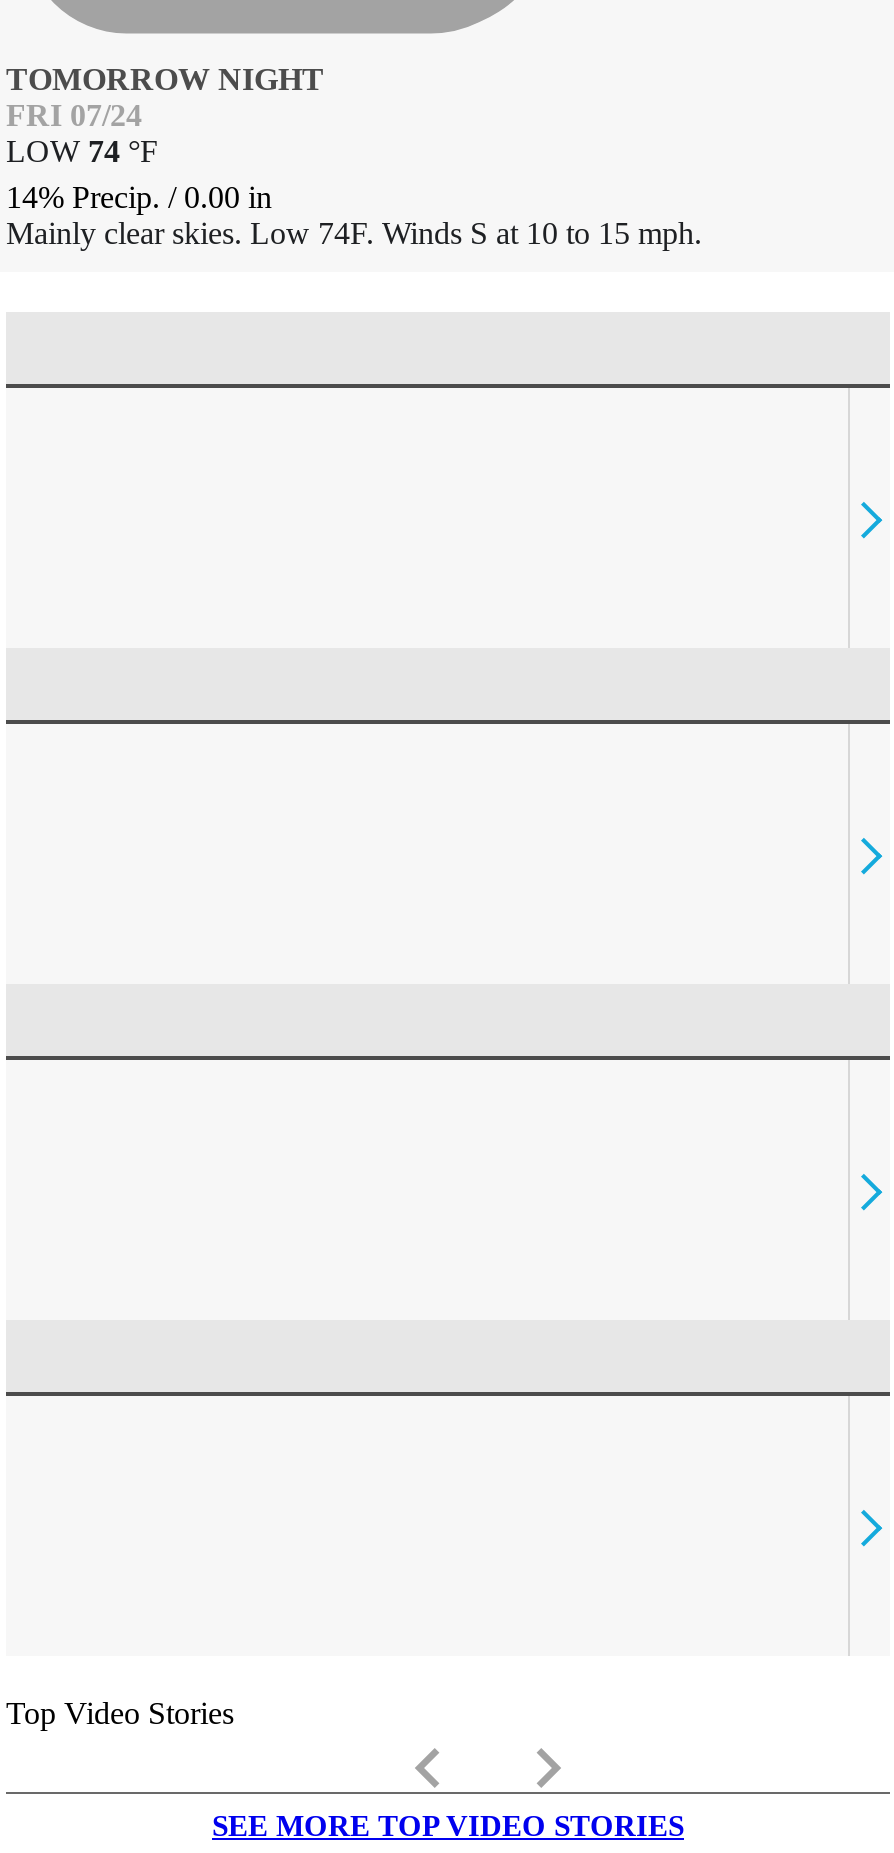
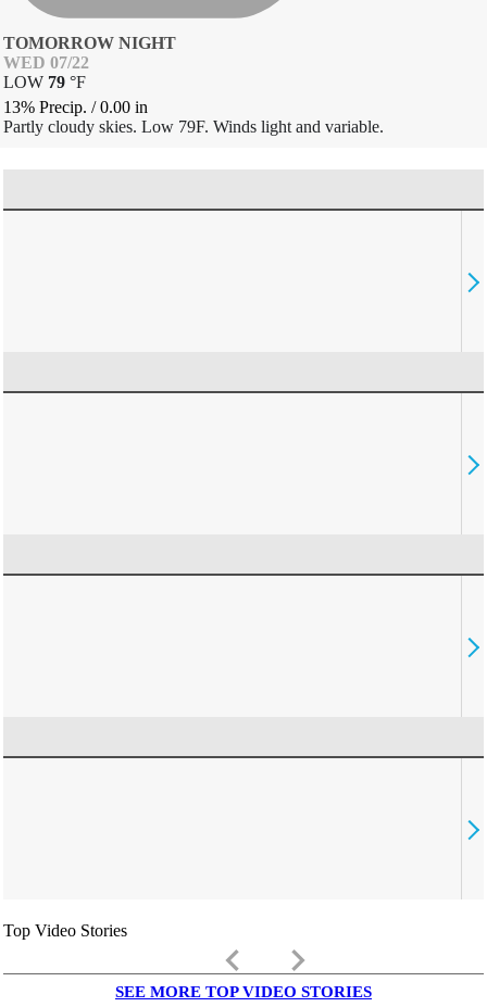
[6,98,702,250] FRI 07/24 | LOW 74 °F | 14% Precip. / 0.00 in | Mainly clear skies. Low 74F. Winds S at 10 to 15 mph. -> [3,53,384,136] WED 07/22 | LOW 79 °F | 13% Precip. / 0.00 in | Partly cloudy skies. Low 79F. Winds light and variable.

